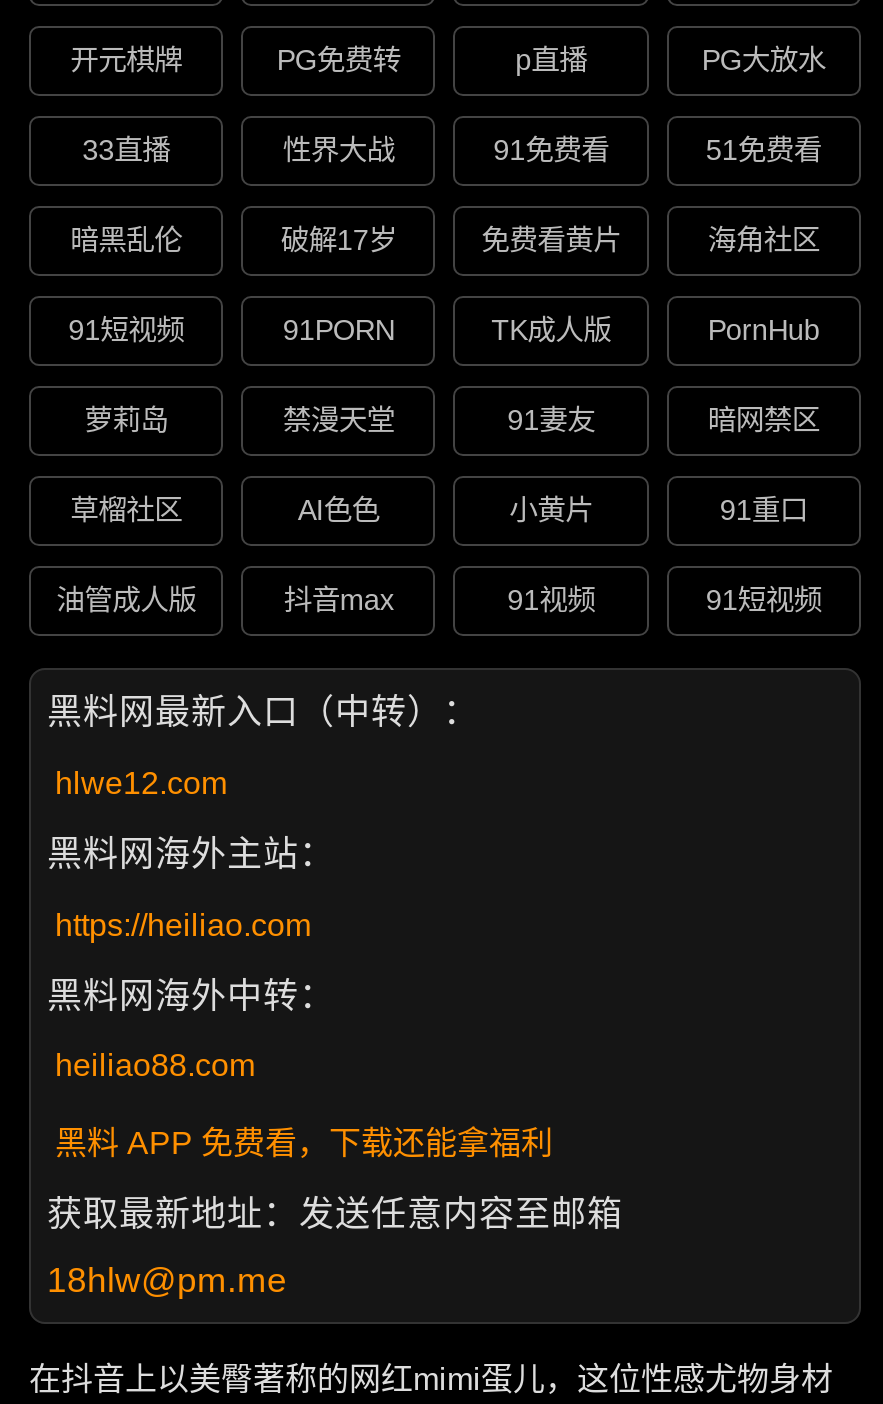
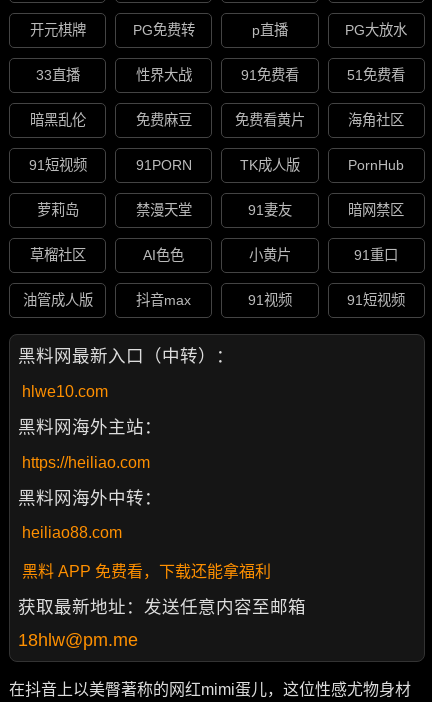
[281,225,397,257] 破解17岁 -> [136,112,192,128] 免费麻豆
[55,766,227,800] hlwe12.com -> [22,383,108,400] hlwe10.com

